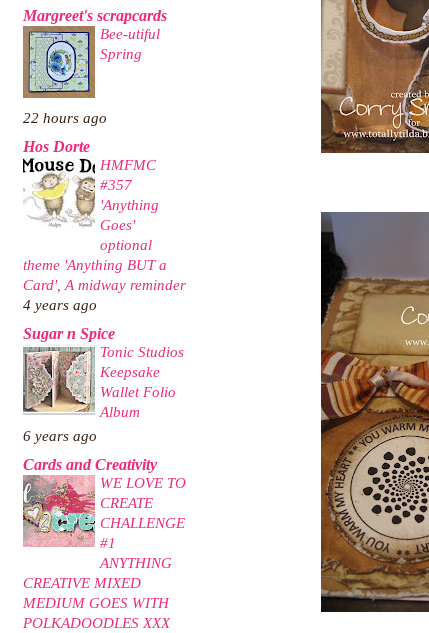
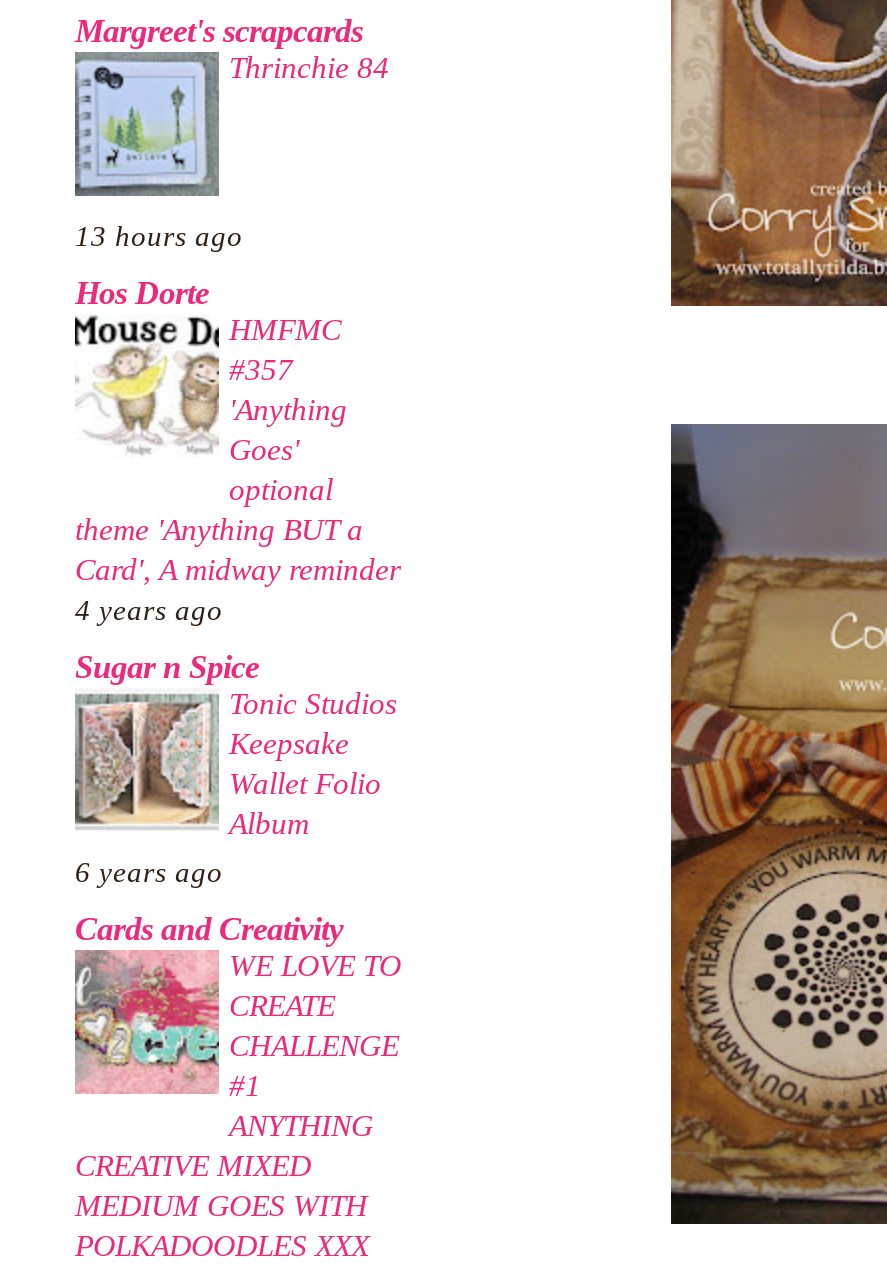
[23,25,160,98] [image] | Bee-utiful | Spring -> [75,50,389,196] [image] | Thrinchie 84
[23,110,107,126] 22 hours ago -> [75,220,243,252] 13 hours ago

